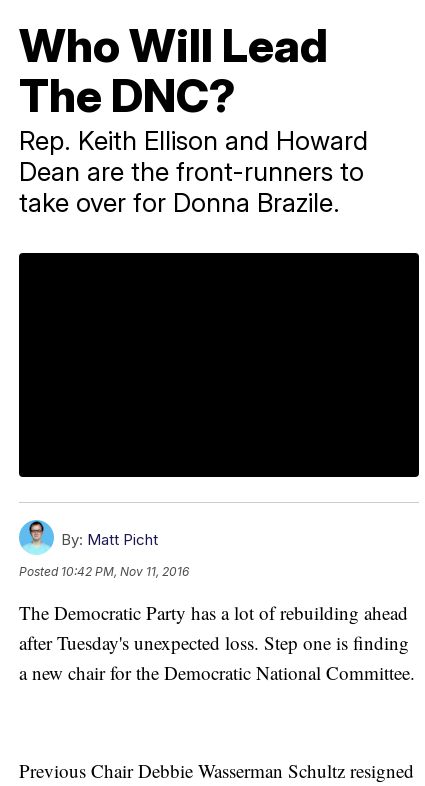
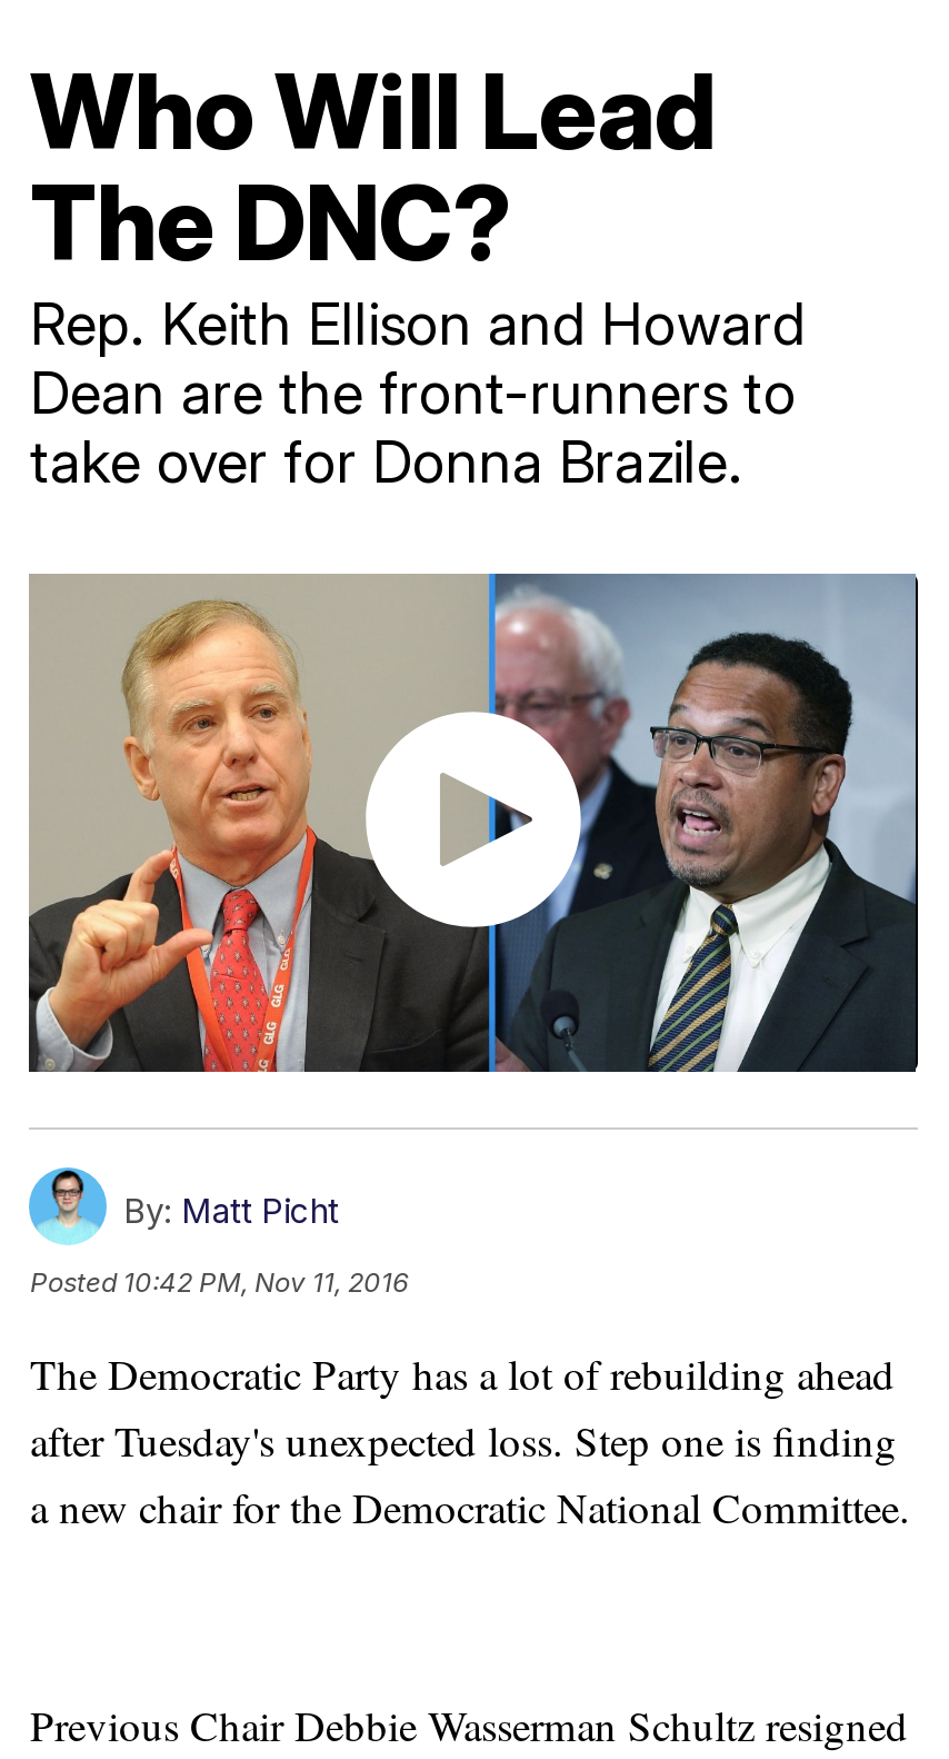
none -> [29,572,918,1074] [image]

